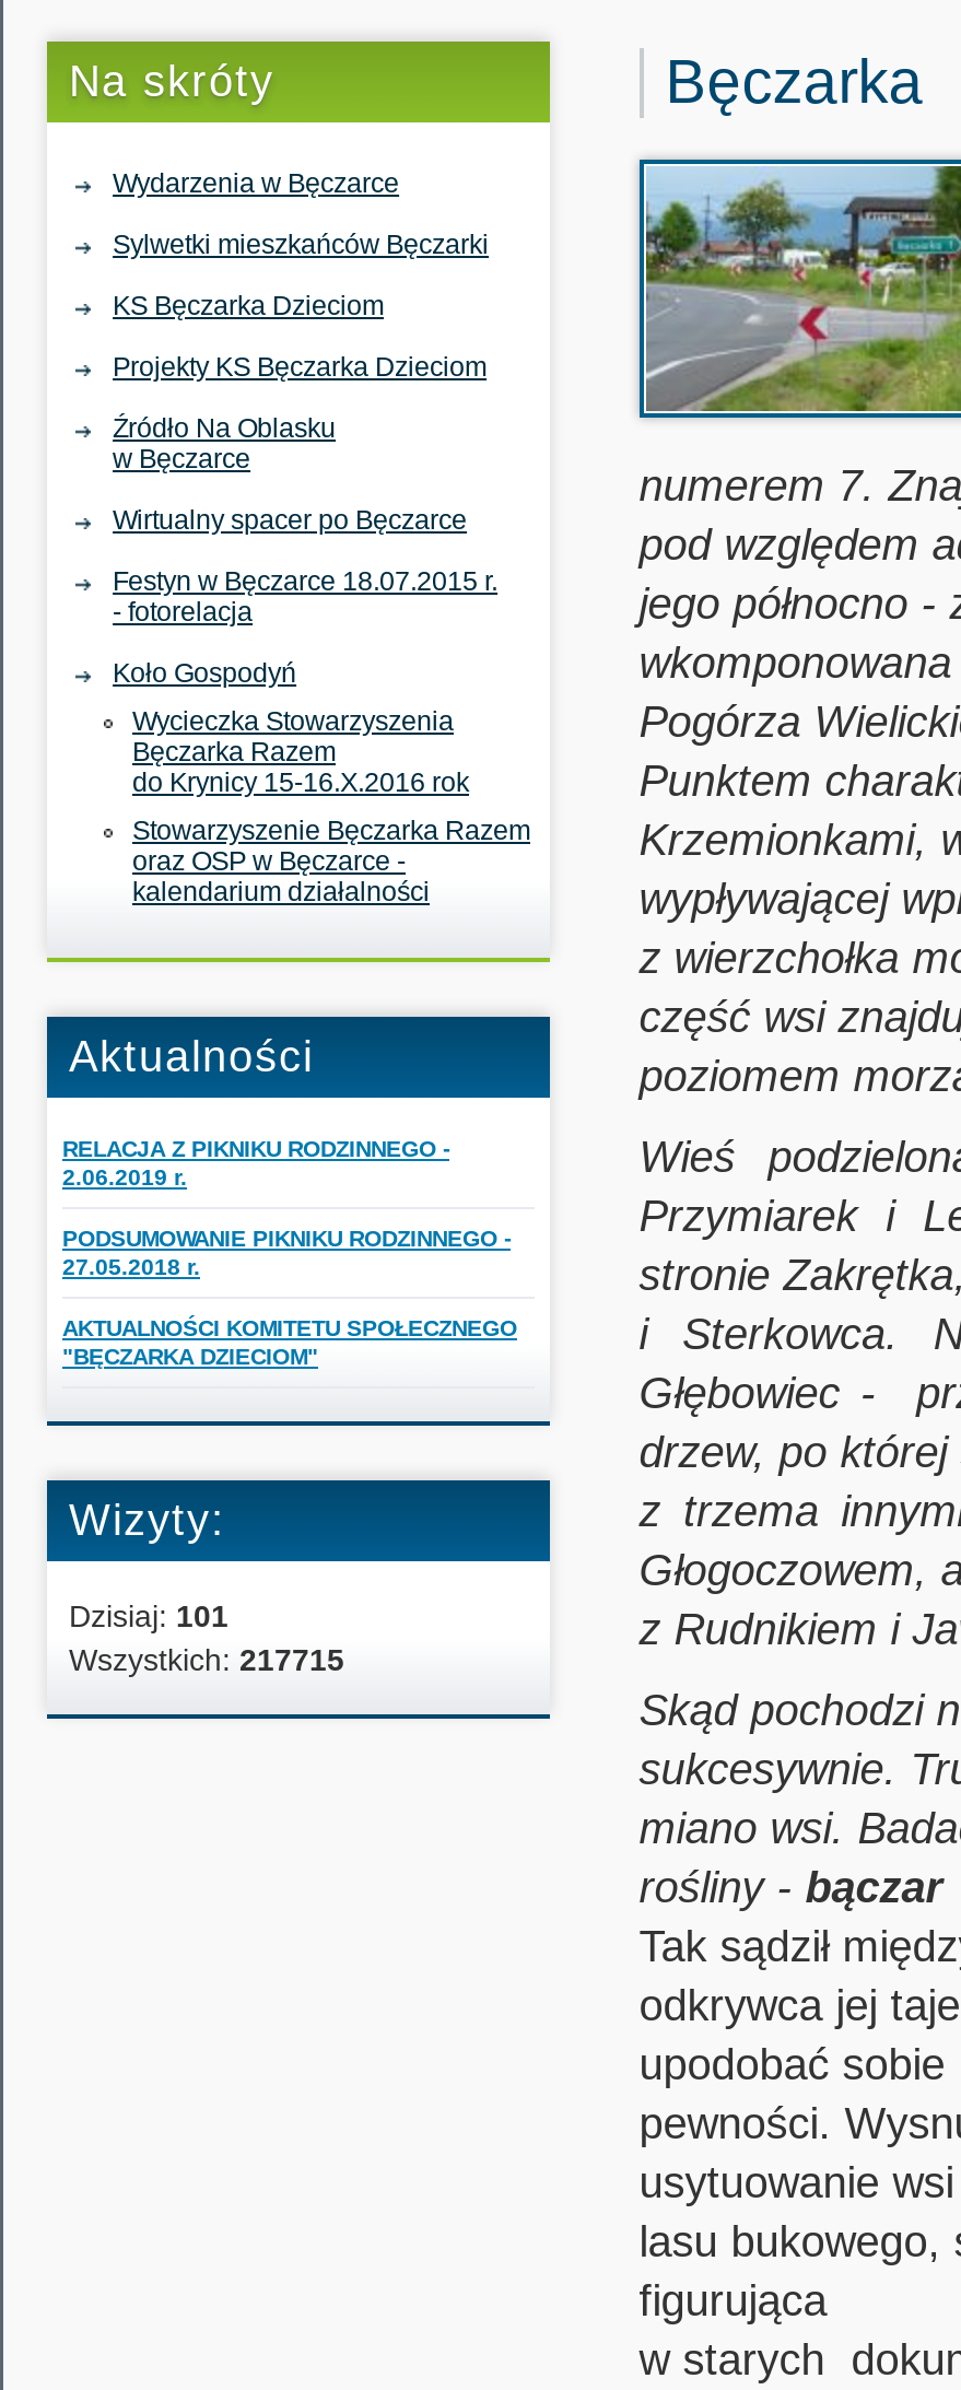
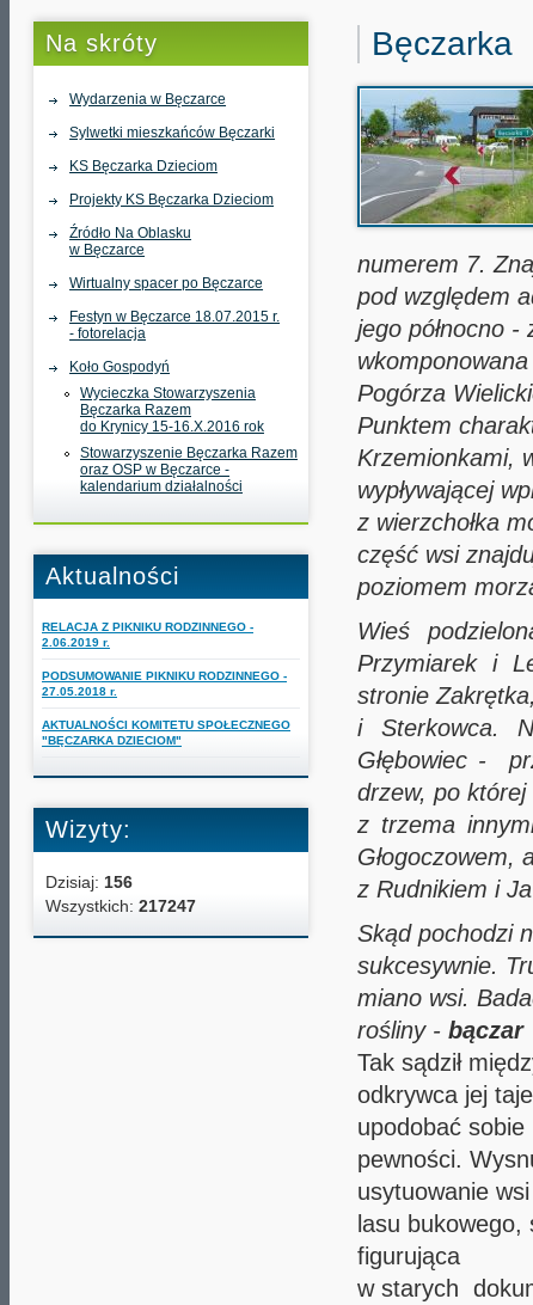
[69,1598,228,1633] Dzisiaj: 101 -> [45,872,133,892] Dzisiaj: 156
[69,1642,344,1677] Wszystkich: 217715 -> [45,896,196,915] Wszystkich: 217247

